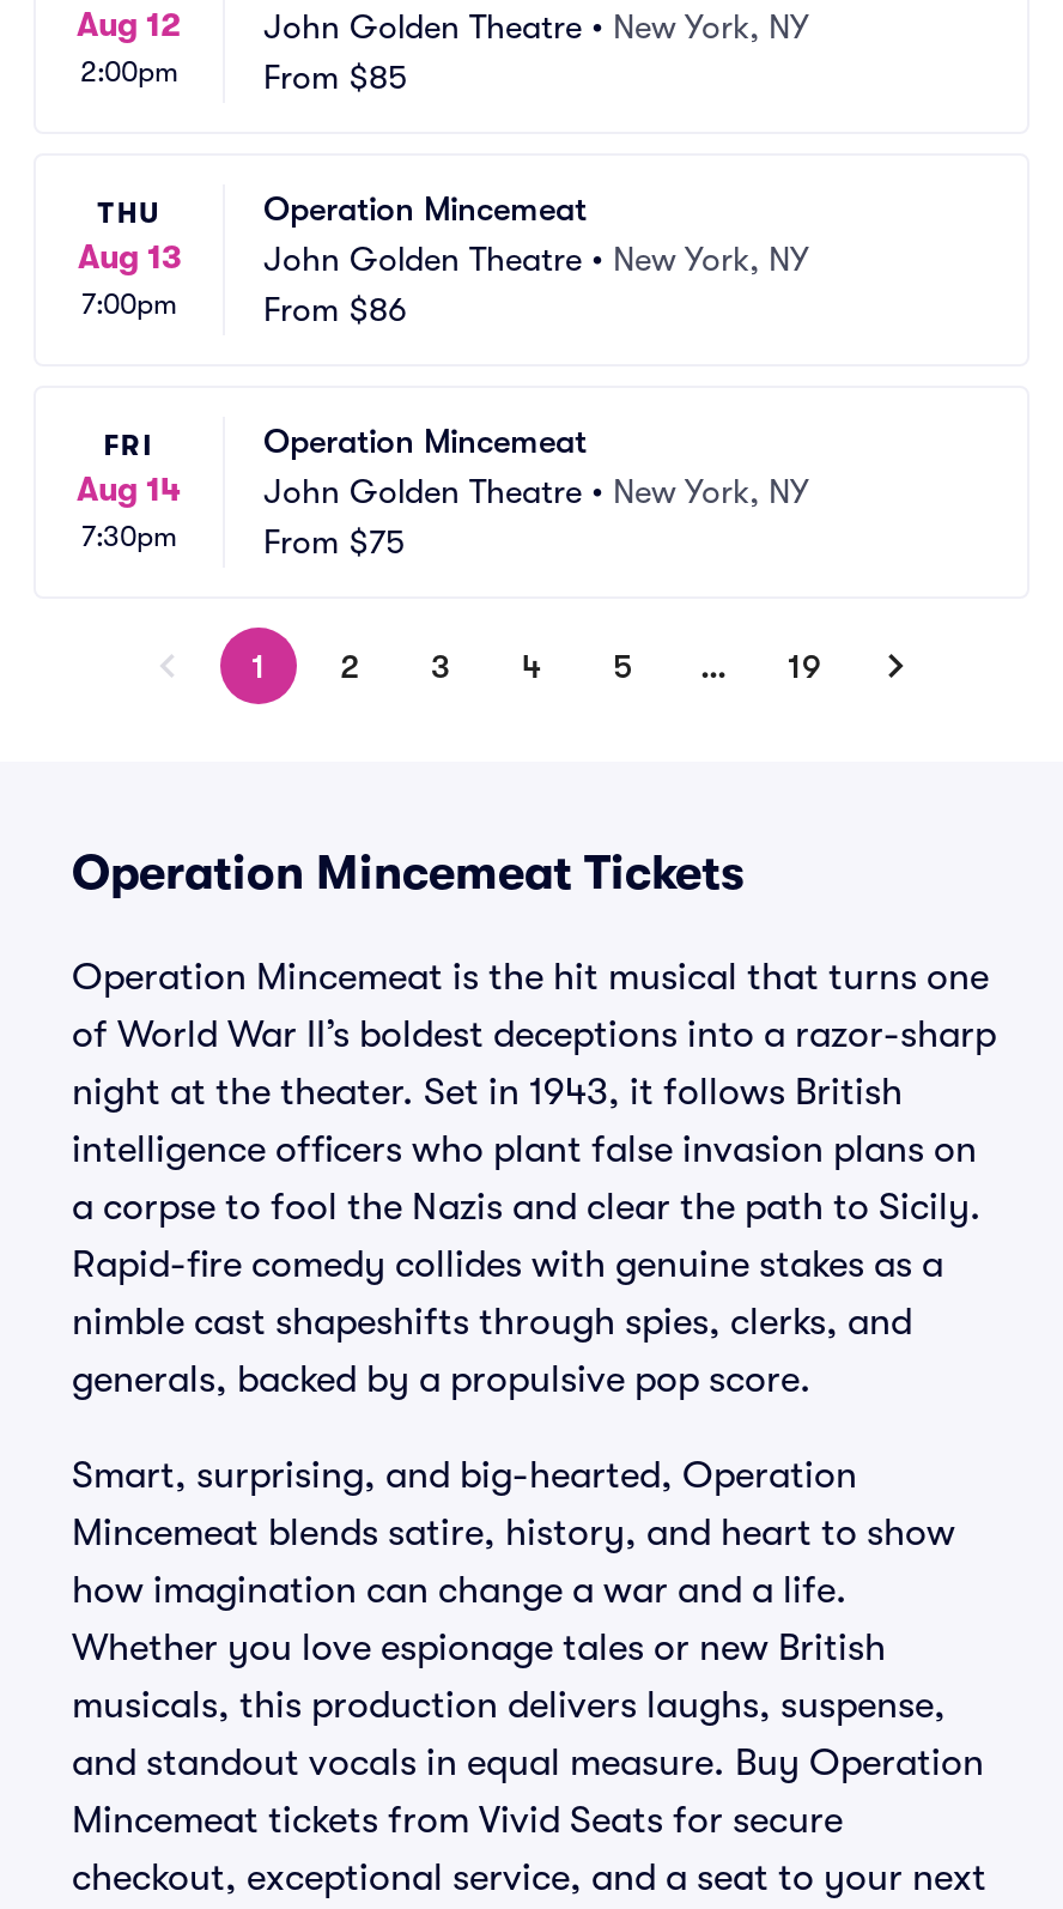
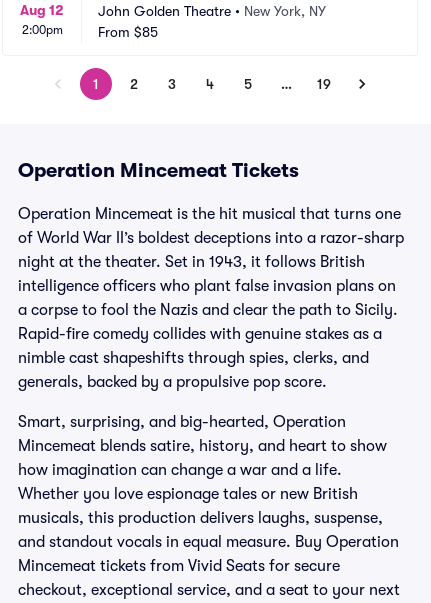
[78,196,181,321] THU | Aug 13 | 7:00pm -> none
[263,189,809,328] Operation Mincemeat | John Golden Theatre • New York, NY | From $86 -> none
[77,429,182,553] FRI | Aug 14 | 7:30pm -> none
[263,422,809,560] Operation Mincemeat | John Golden Theatre • New York, NY | From $75 -> none

